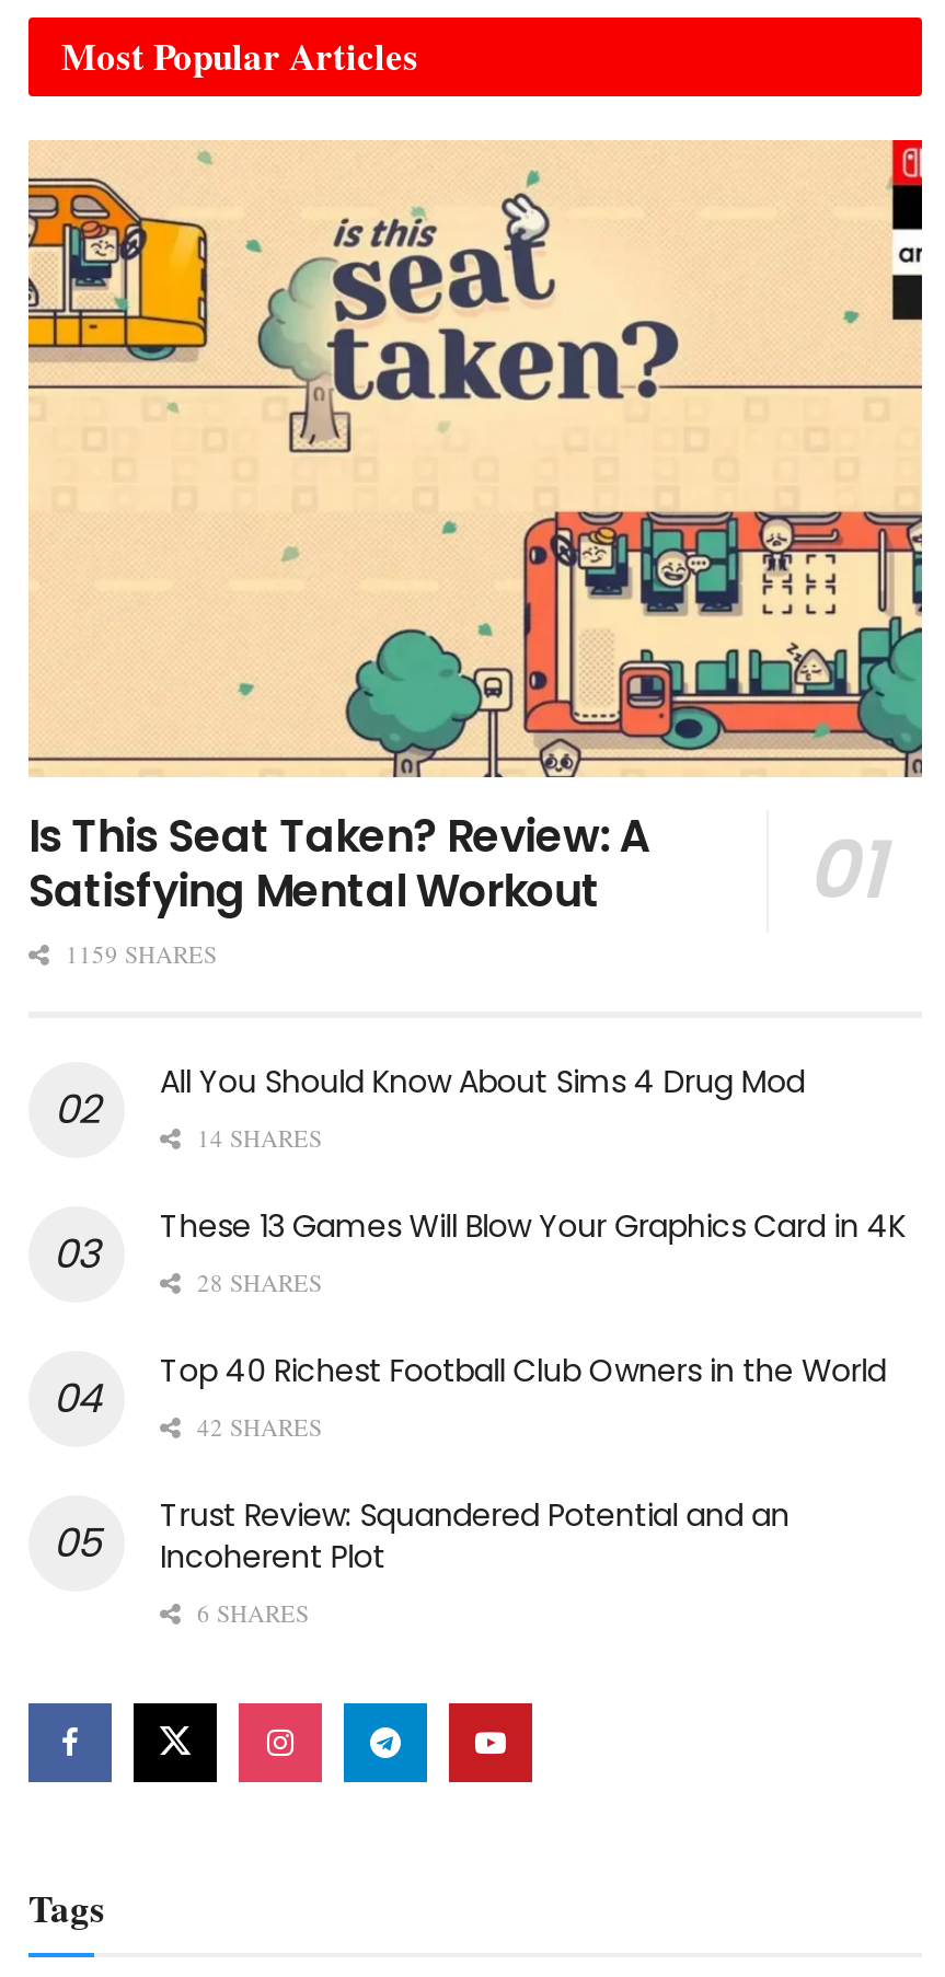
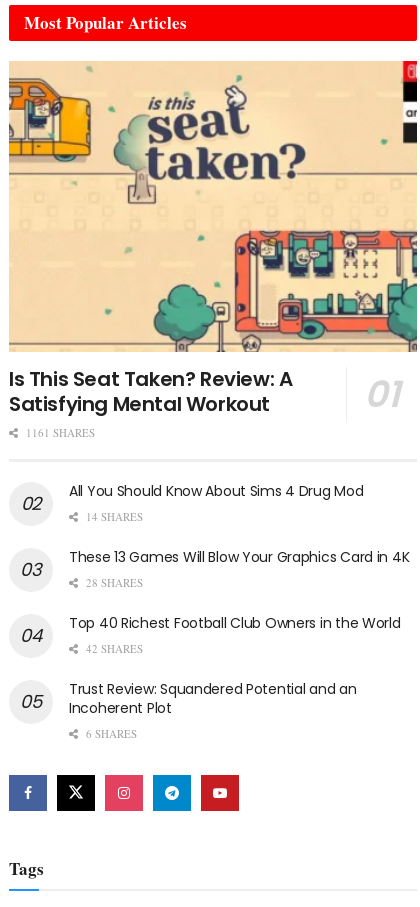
[59,938,217,971] 1159 SHARES -> [23,425,95,440] 1161 SHARES

